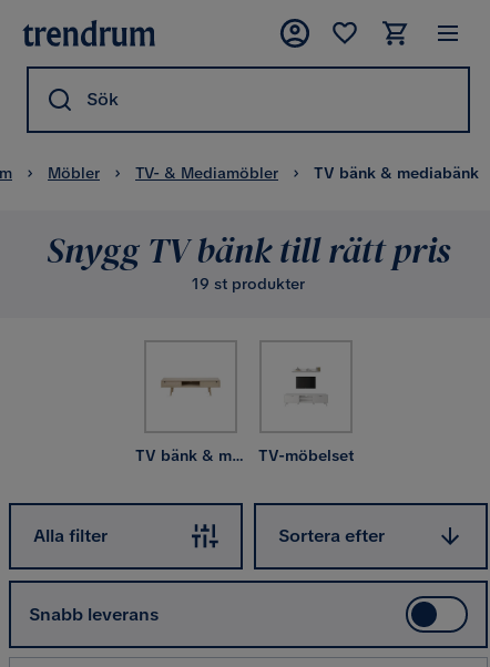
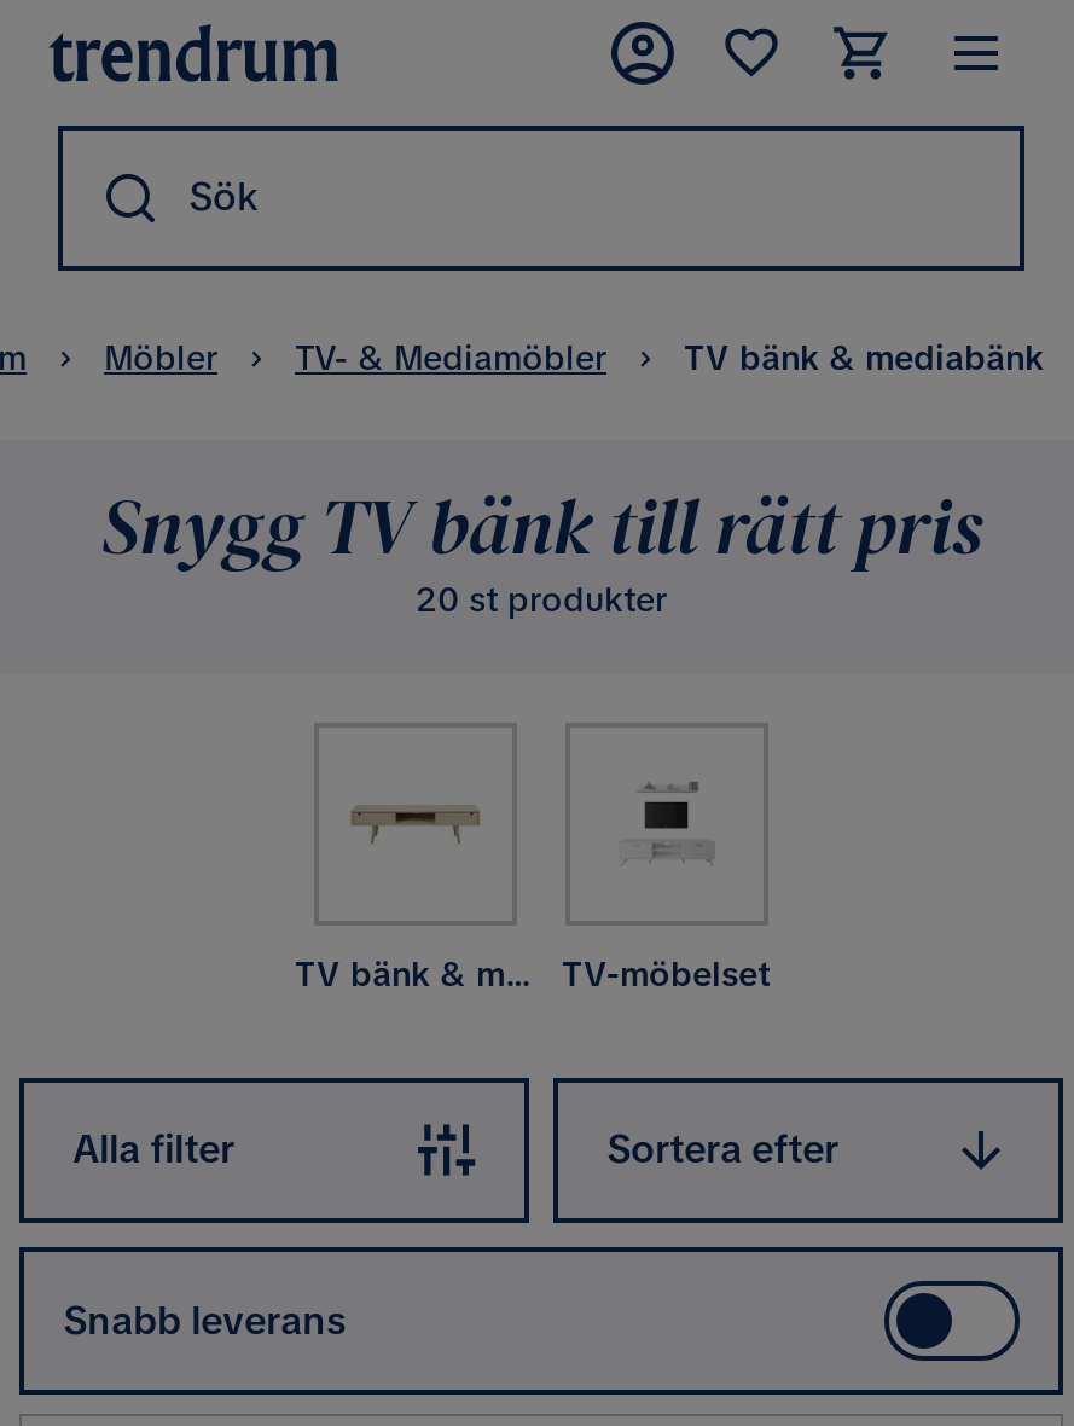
[192,274,305,294] 19 st produkter -> [416,578,667,621] 20 st produkter

